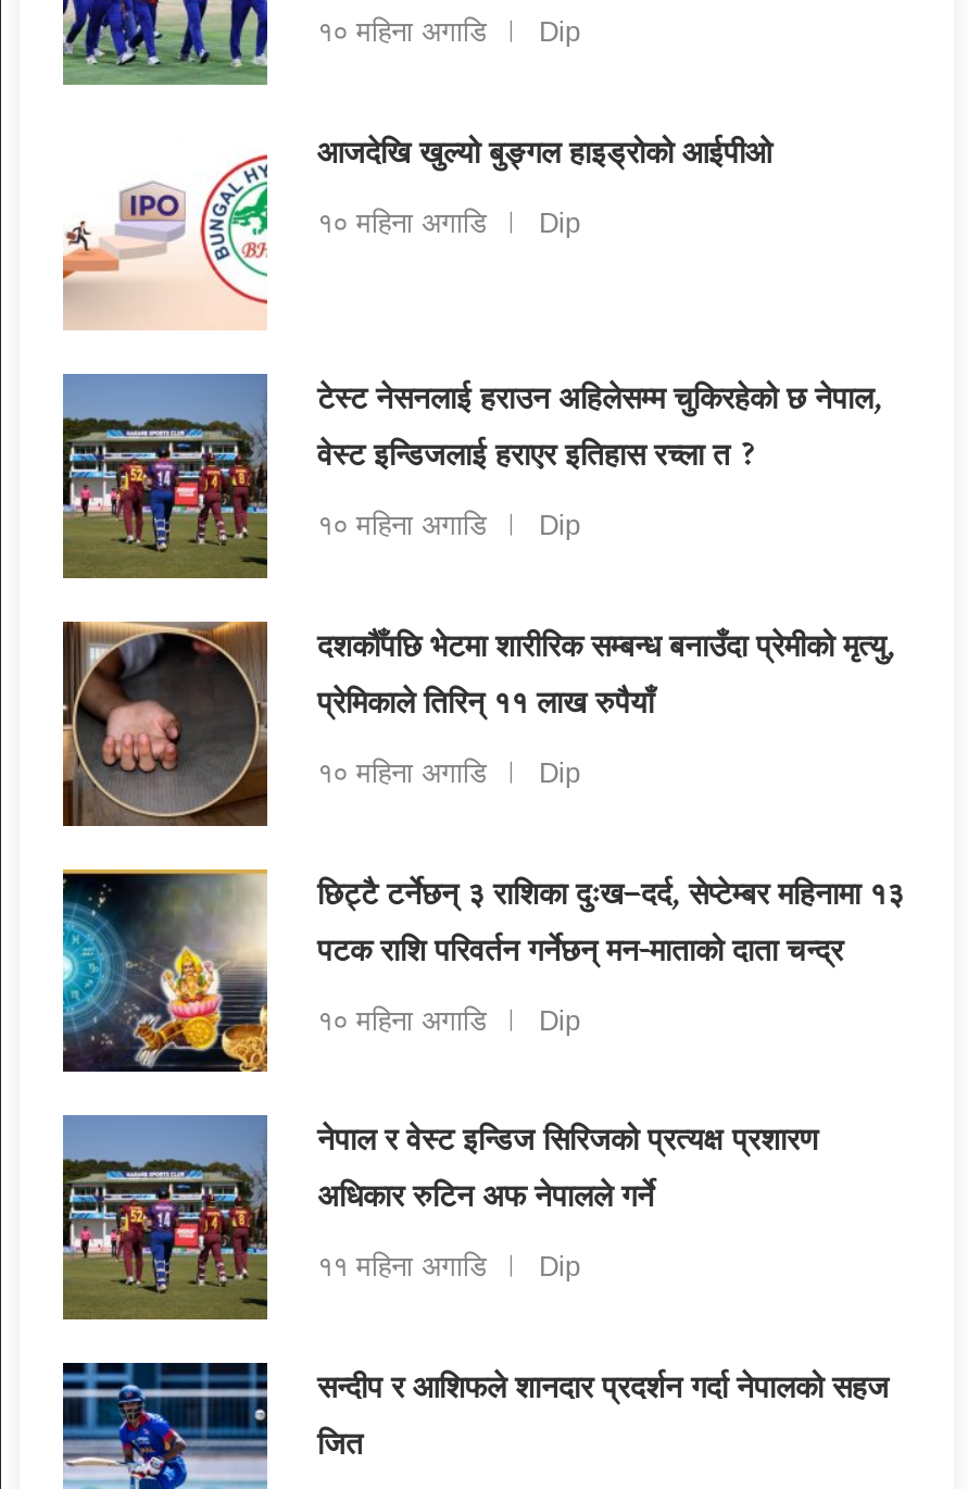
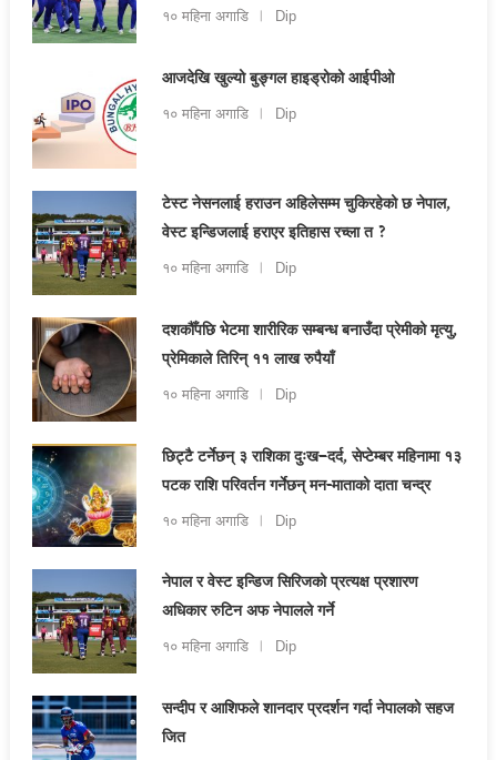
[317,1246,580,1292] ११ महिना अगाडि Dip -> [162,636,296,659] १० महिना अगाडि Dip

